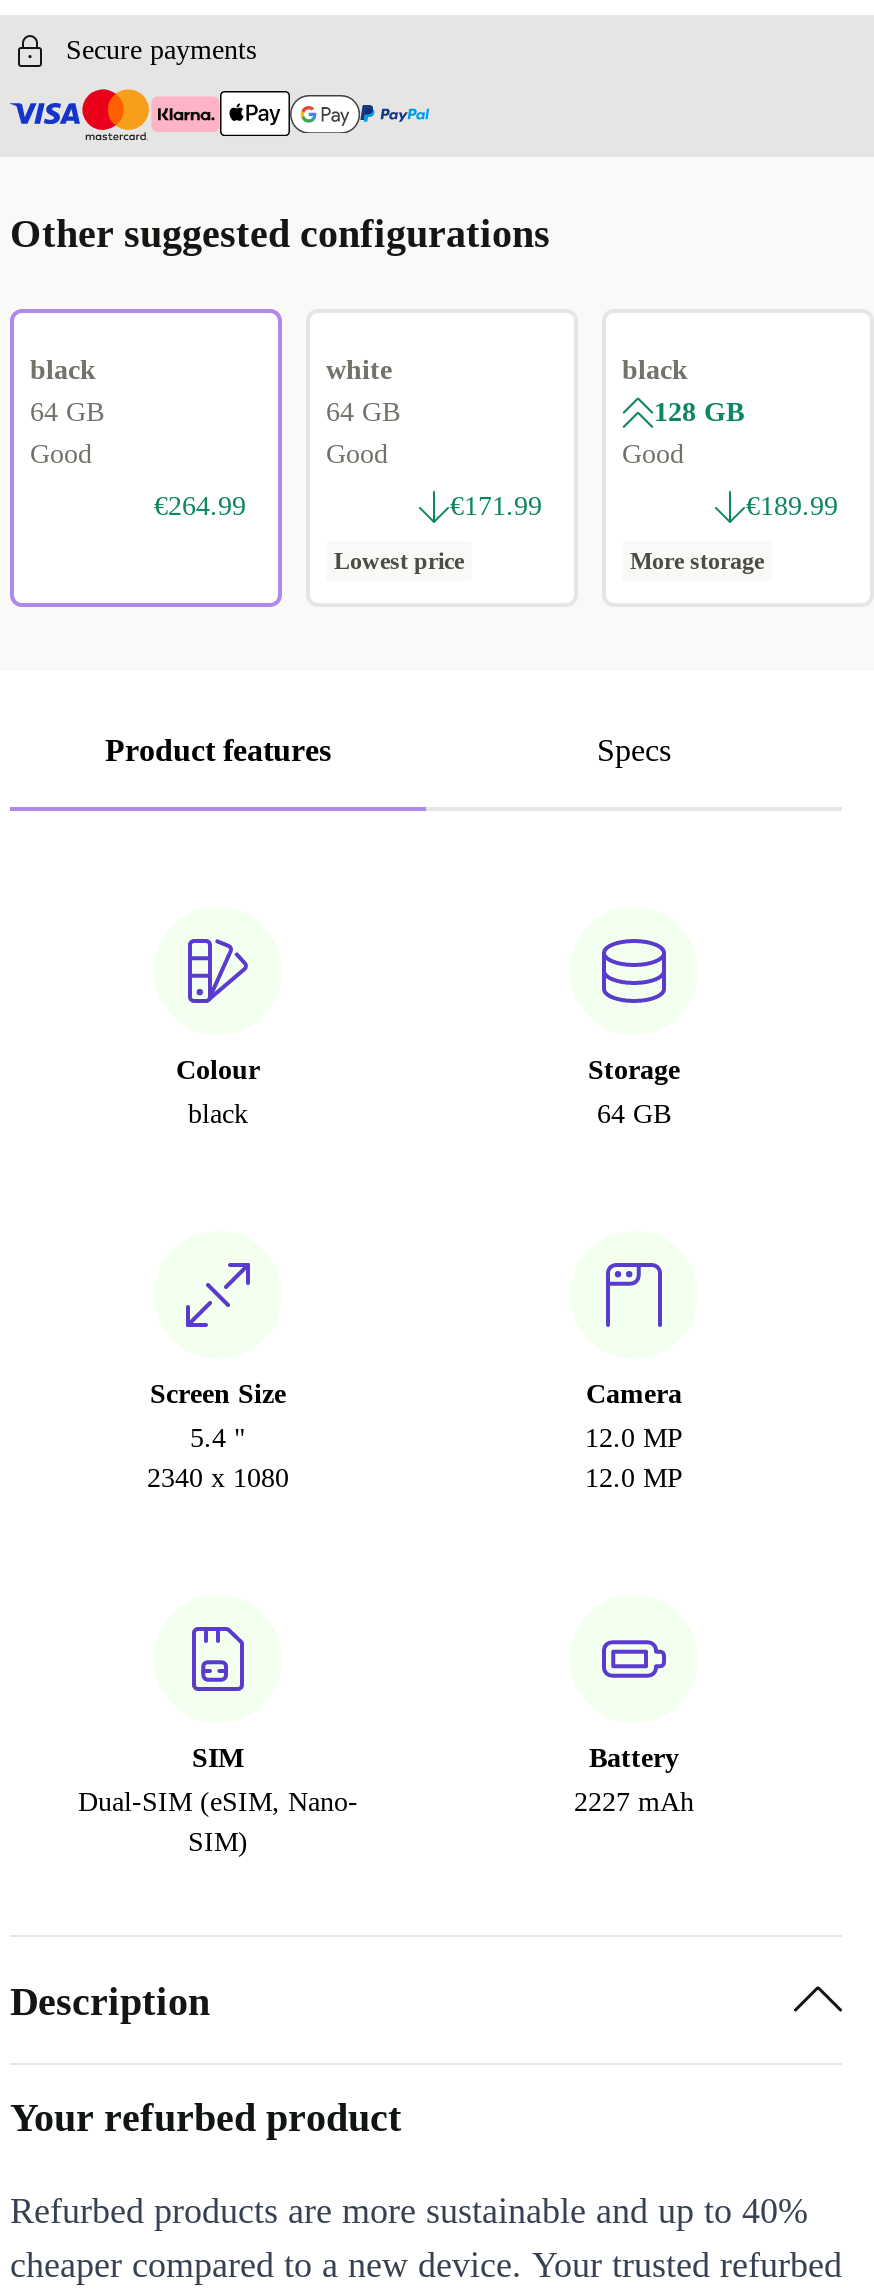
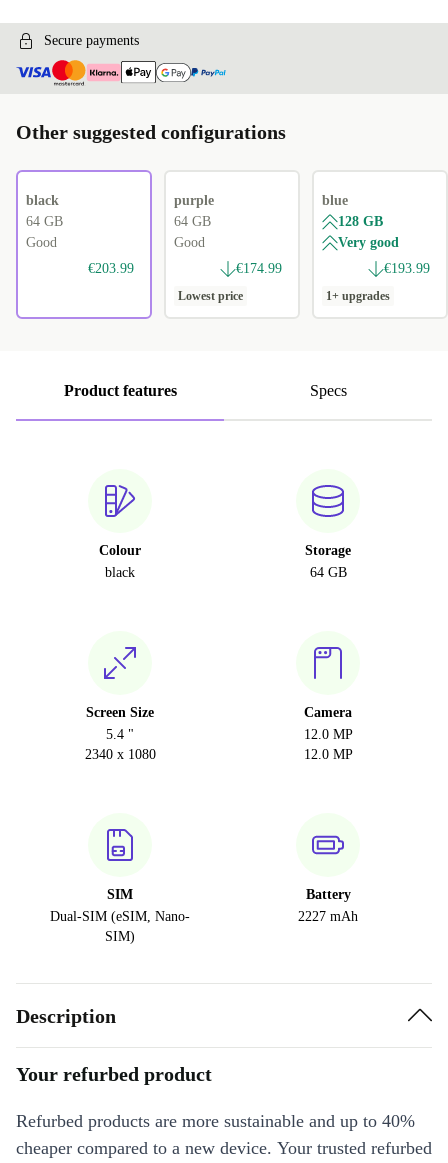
[326,355,392,385] white -> [174,193,214,208] purple
[622,355,688,385] black -> [322,193,348,208] blue
[622,439,684,469] Good -> [338,235,399,250] Very good
[154,491,246,521] €264.99 -> [88,261,134,276] €203.99
[450,491,542,521] €171.99 -> [236,261,282,276] €174.99
[746,491,838,521] €189.99 -> [384,261,430,276] €193.99
[630,547,764,575] More storage -> [326,289,390,303] 1+ upgrades

